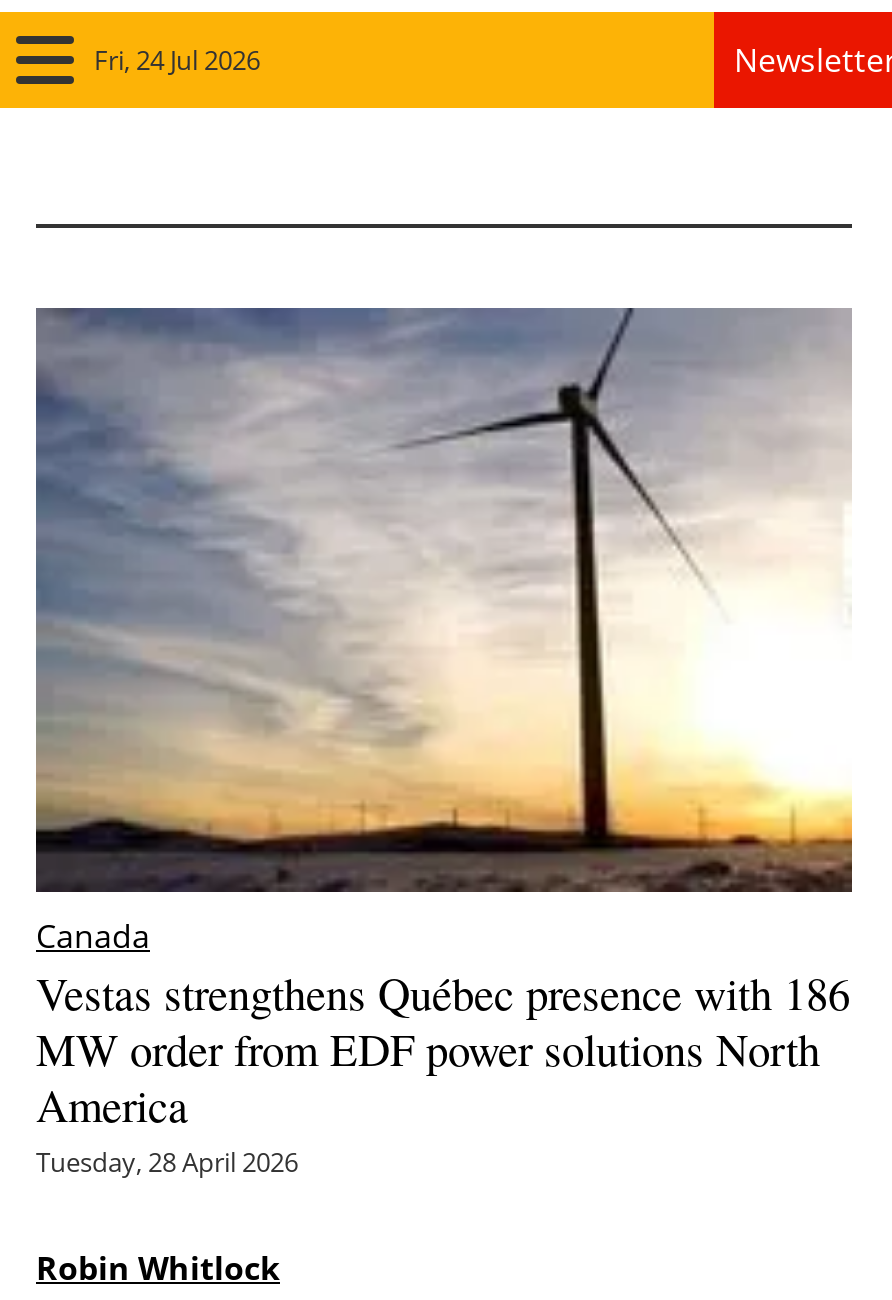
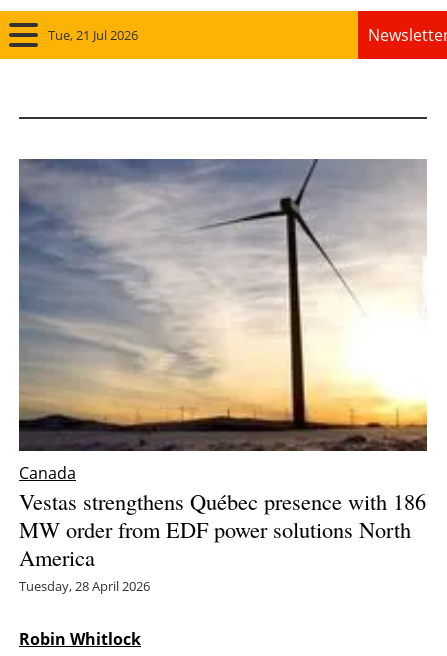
[94,43,260,79] Fri, 24 Jul 2026 -> [48,26,138,44] Tue, 21 Jul 2026

